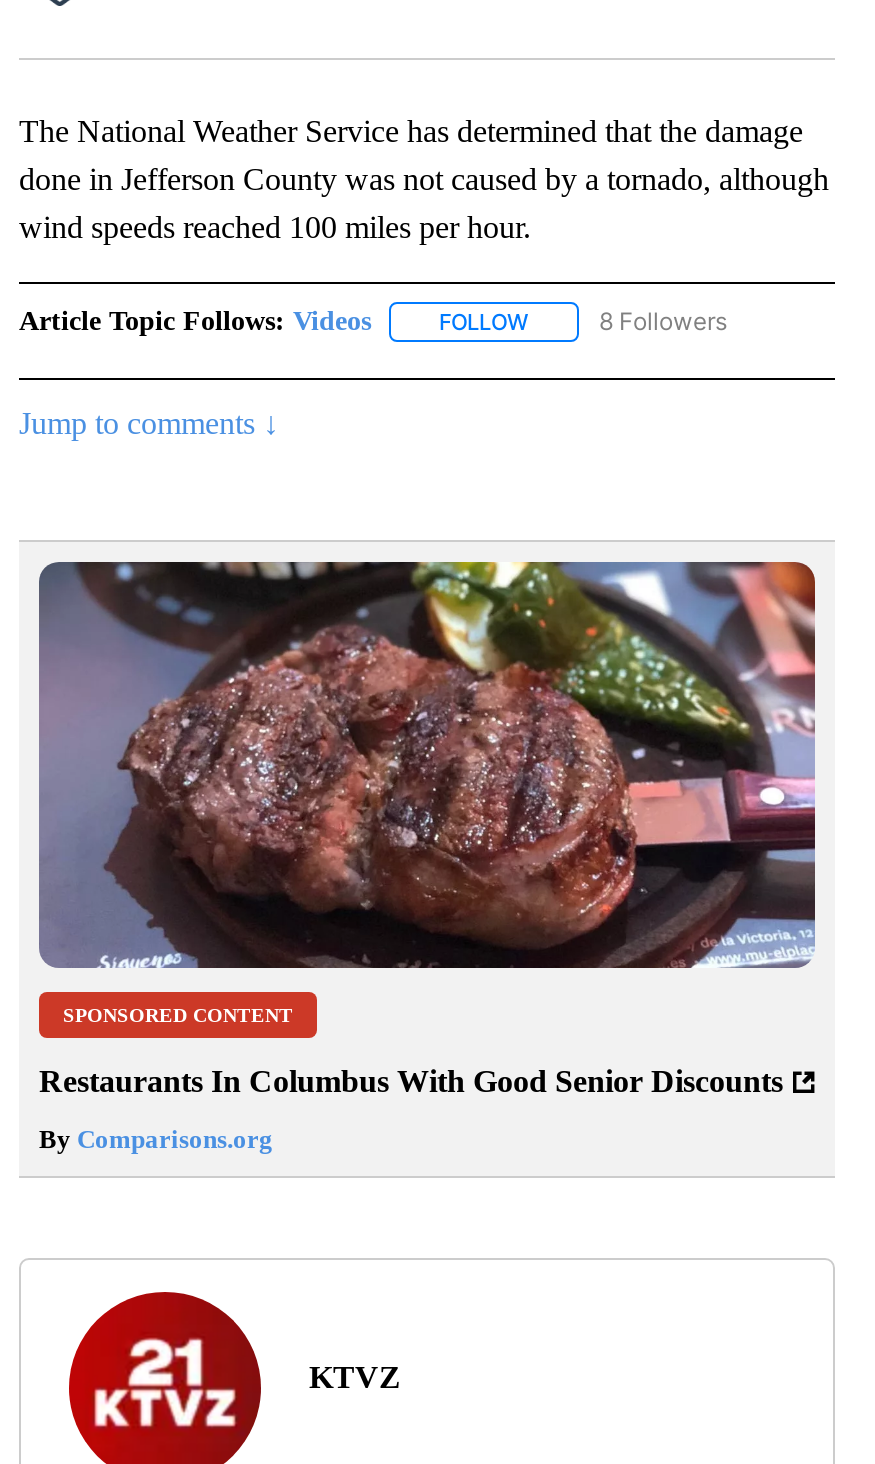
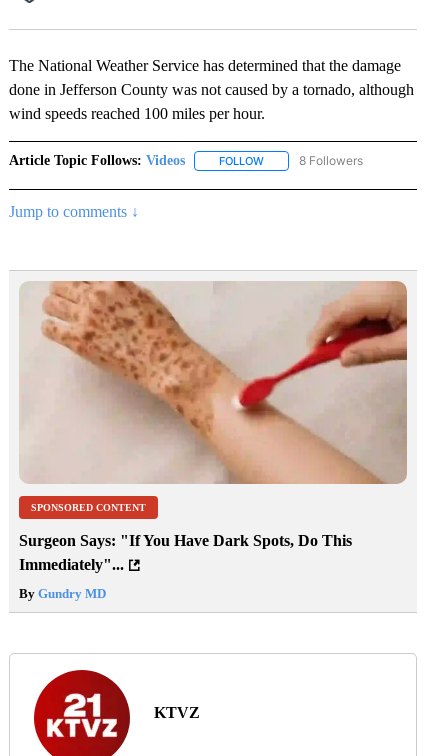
[37,560,817,970] [image] -> [19,280,408,485] [image]
[39,1064,783,1098] Restaurants In Columbus With Good Senior Discounts -> [19,532,352,573] Surgeon Says: "If You Have Dark Spots, Do This | Immediately"...
[39,1124,273,1154] By Comparisons.org -> [19,586,106,601] By Gundry MD

